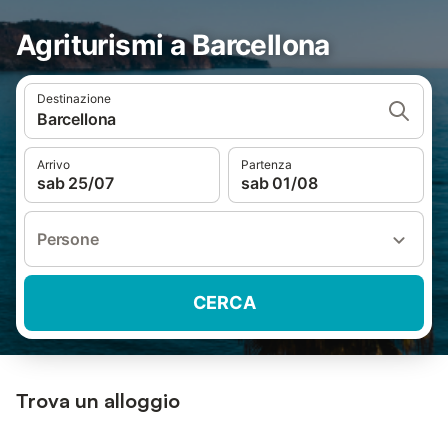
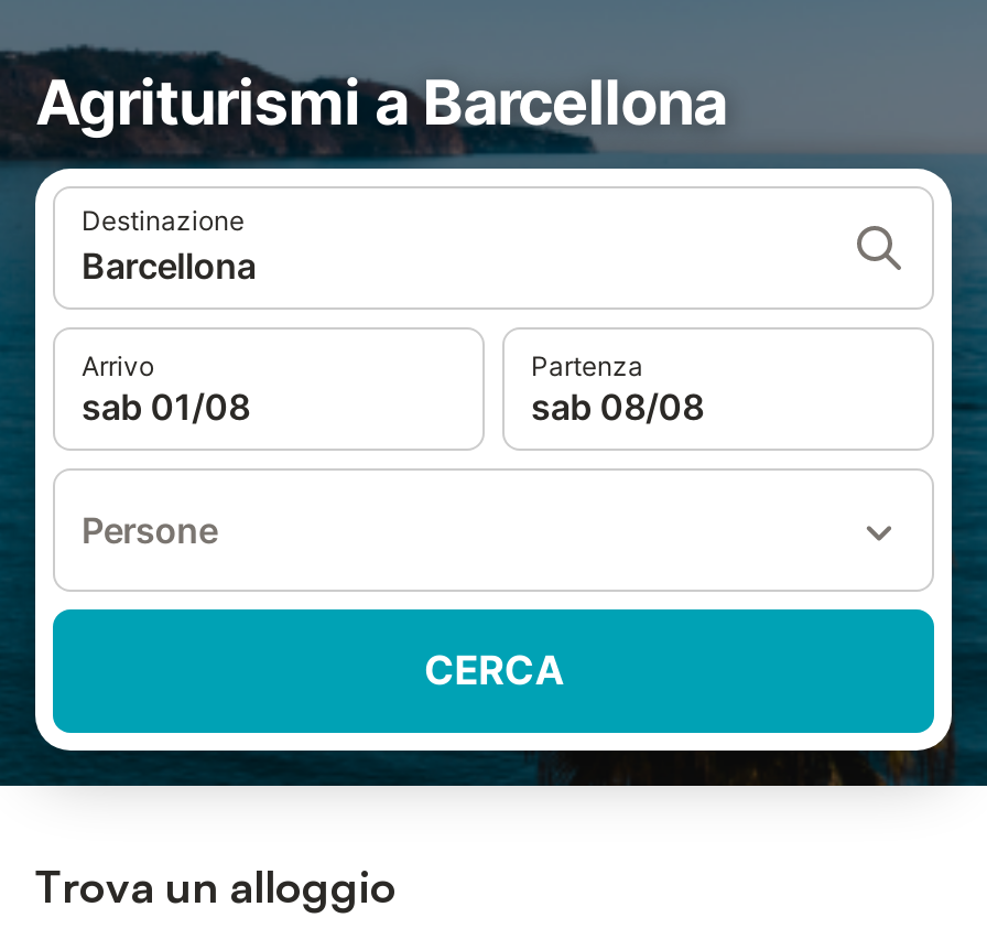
[37,173,113,193] sab 25/07 -> [82,385,250,429] sab 01/08
[241,173,317,193] sab 01/08 -> [531,385,704,429] sab 08/08

